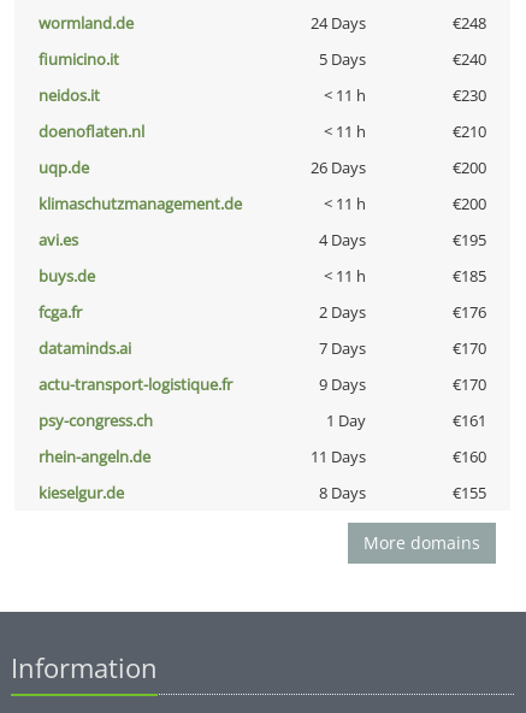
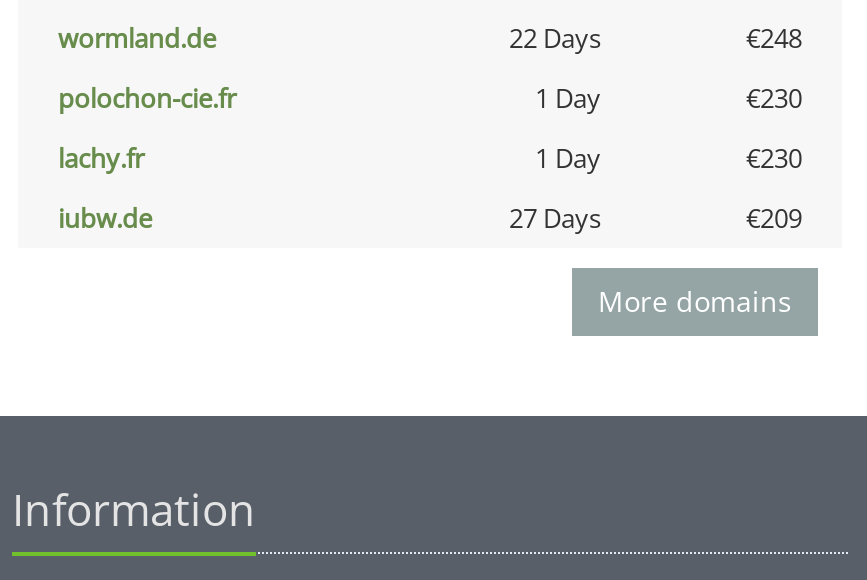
[310,11,365,33] 24 Days -> [509,19,601,55] 22 Days
[39,48,486,105] fiumicino.it | 5 Days | €240 | neidos.it | < 11 h -> [58,79,601,115] polochon-cie.fr | 1 Day
[39,120,486,431] doenoflaten.nl | < 11 h | €210 | uqp.de | 26 Days | €200 | klimaschutzmanagement.de | < 11 h | €200 | avi.es | 4 Days | €195 | buys.de | < 11 h | €185 | fcga.fr | 2 Days | €176 | dataminds.ai | 7 Days | €170 | actu-transport-logistique.fr | 9 Days | €170 | psy-congress.ch -> [58,139,144,175] lachy.fr
[39,409,486,503] €161 | rhein-angeln.de | 11 Days | €160 | kieselgur.de | 8 Days | €155 -> [58,139,802,235] €230 | iubw.de | 27 Days | €209

